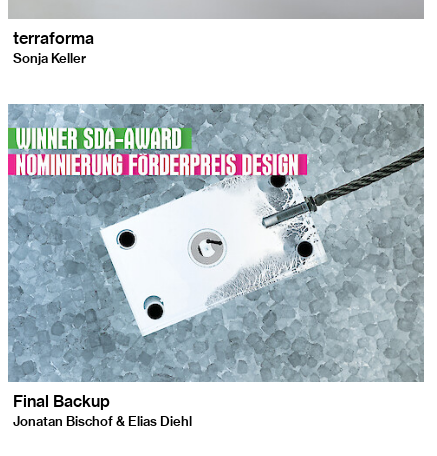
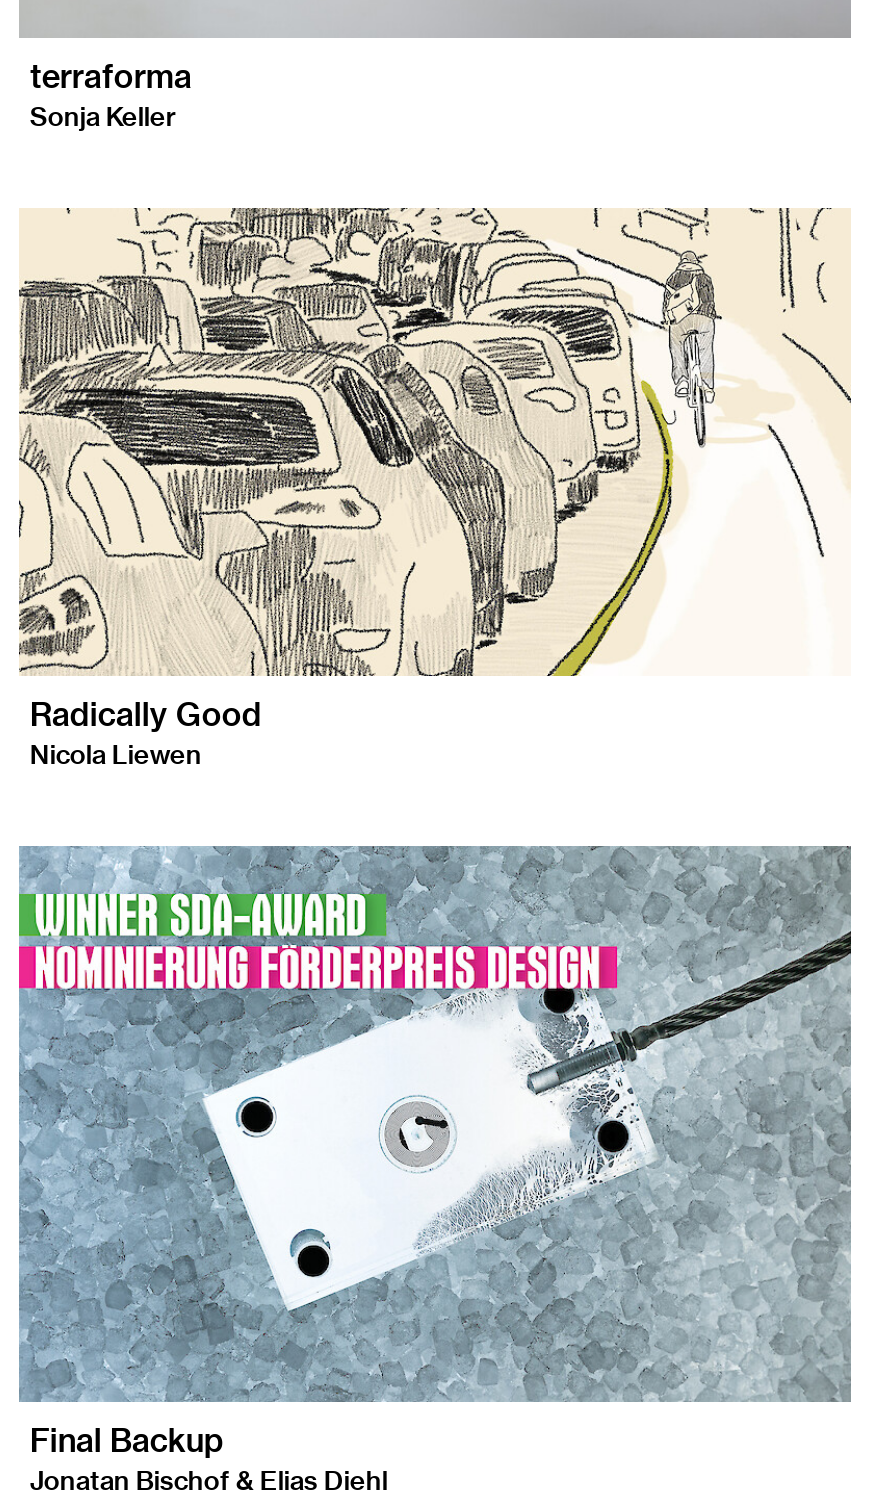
none -> [19,208,851,770] [image] | Radically Good | Nicola Liewen

